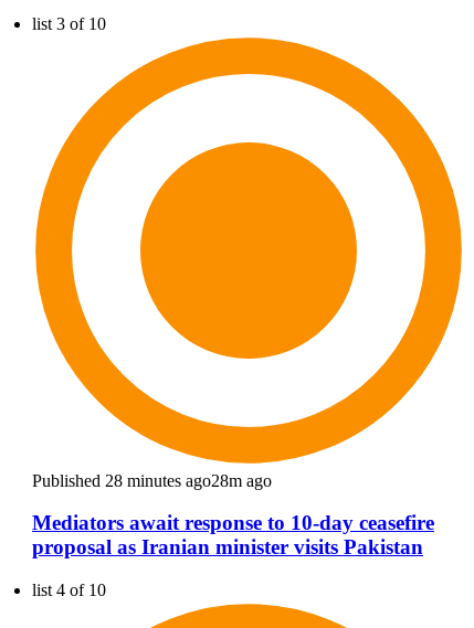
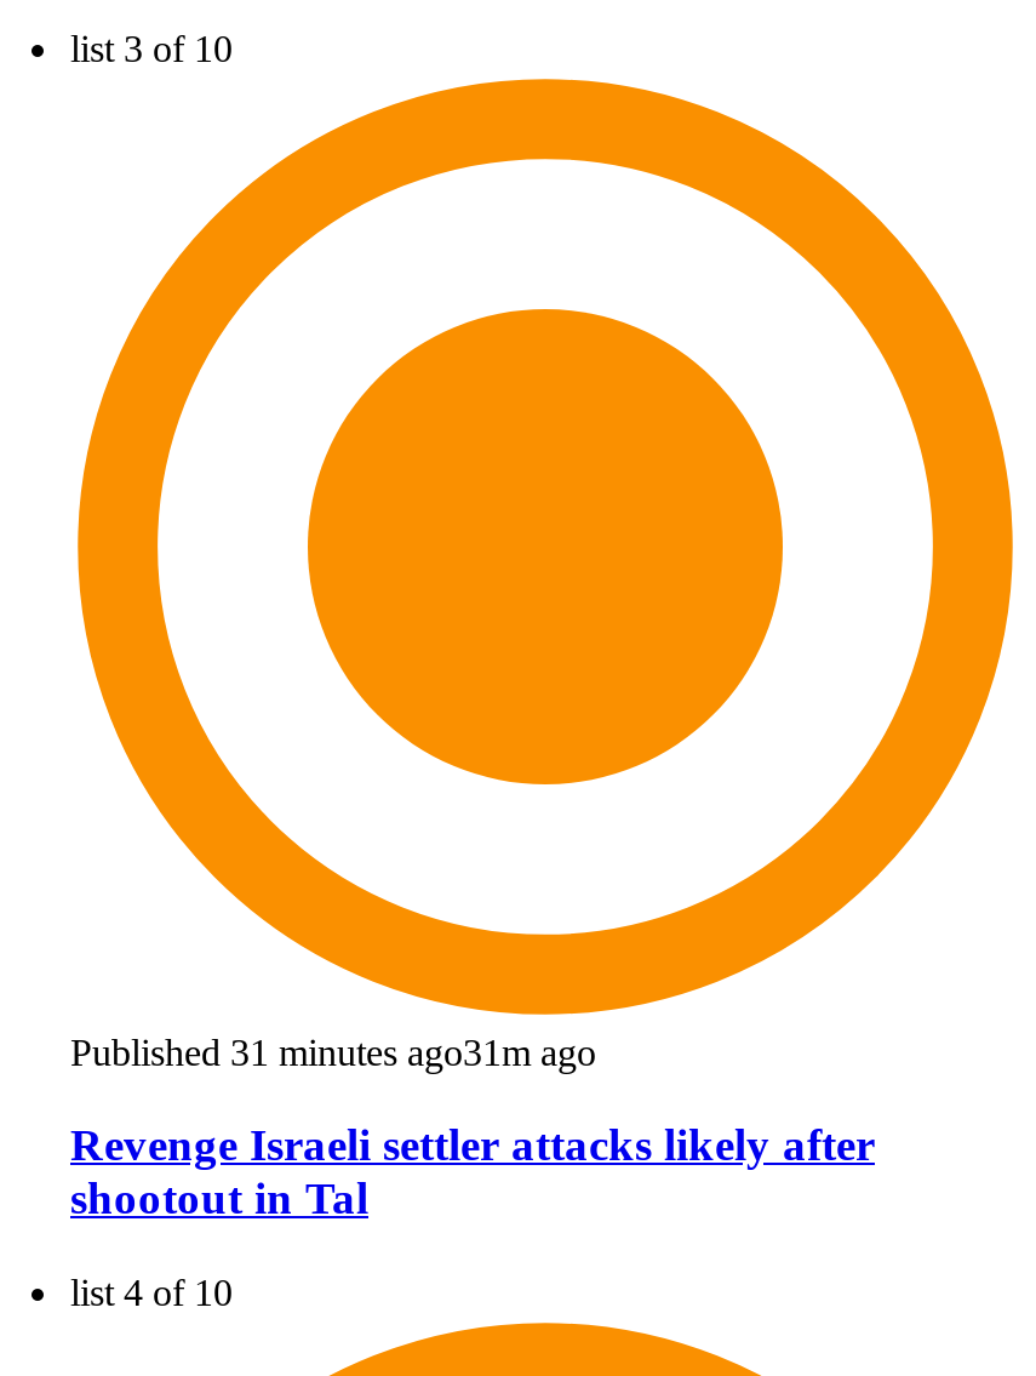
[32,471,272,490] Published 28 minutes ago28m ago -> [70,1031,596,1072] Published 31 minutes ago31m ago
[32,511,434,559] Mediators await response to 10-day ceasefire | proposal as Iranian minister visits Pakistan -> [70,1120,875,1224] Revenge Israeli settler attacks likely after | shootout in Tal

